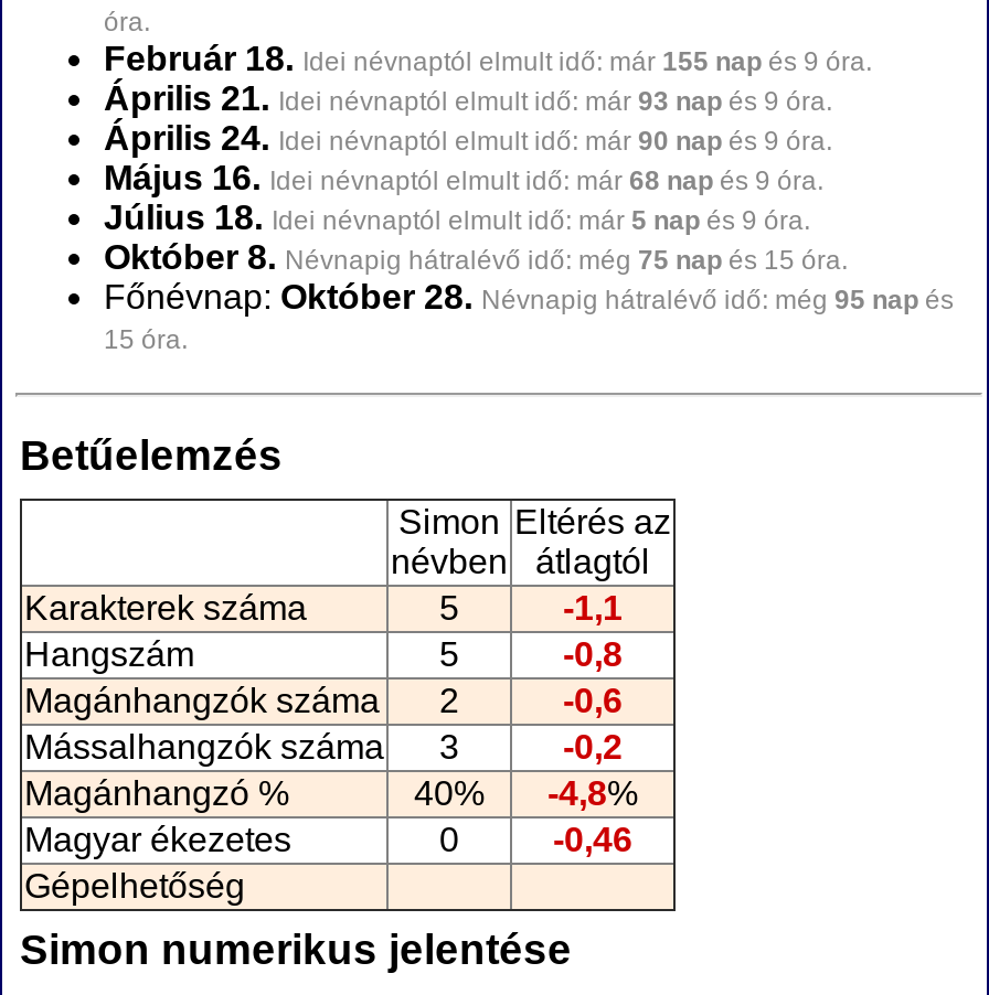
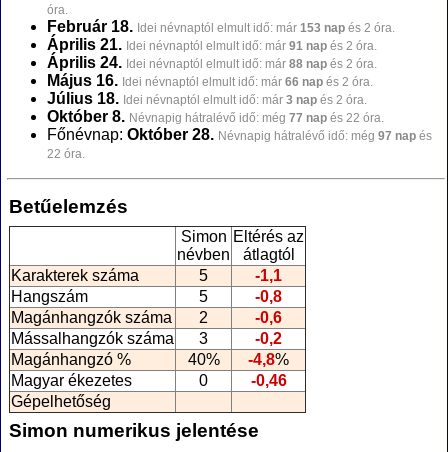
[104,40,872,78] Február 18. Idei névnaptól elmult idő: már 155 nap és 9 óra. -> [47,18,395,35] Február 18. Idei névnaptól elmult idő: már 153 nap és 2 óra.
[104,80,832,118] Április 21. Idei névnaptól elmult idő: már 93 nap és 9 óra. -> [47,36,377,53] Április 21. Idei névnaptól elmult idő: már 91 nap és 2 óra.
[104,120,832,157] Április 24. Idei névnaptól elmult idő: már 90 nap és 9 óra. -> [47,54,377,71] Április 24. Idei névnaptól elmult idő: már 88 nap és 2 óra.
[104,160,823,197] Május 16. Idei névnaptól elmult idő: már 68 nap és 9 óra. -> [47,72,373,89] Május 16. Idei névnaptól elmult idő: már 66 nap és 2 óra.
[104,199,810,237] Július 18. Idei névnaptól elmult idő: már 5 nap és 9 óra. -> [47,90,367,107] Július 18. Idei névnaptól elmult idő: már 3 nap és 2 óra.
[104,239,848,276] Október 8. Névnapig hátralévő idő: még 75 nap és 15 óra. -> [47,108,384,125] Október 8. Névnapig hátralévő idő: még 77 nap és 22 óra.
[104,279,954,316] Főnévnap: Október 28. Névnapig hátralévő idő: még 95 nap és -> [47,126,432,143] Főnévnap: Október 28. Névnapig hátralévő idő: még 97 nap és
[104,325,188,356] 15 óra. -> [47,147,85,161] 22 óra.

